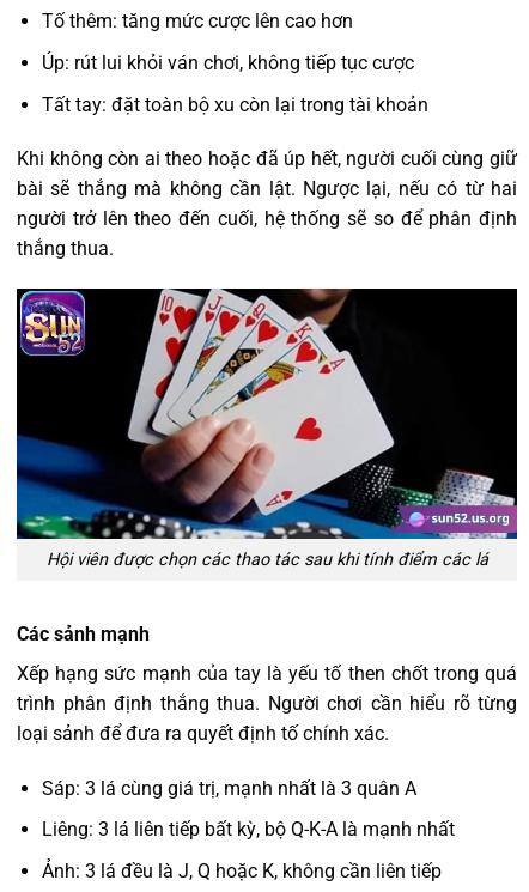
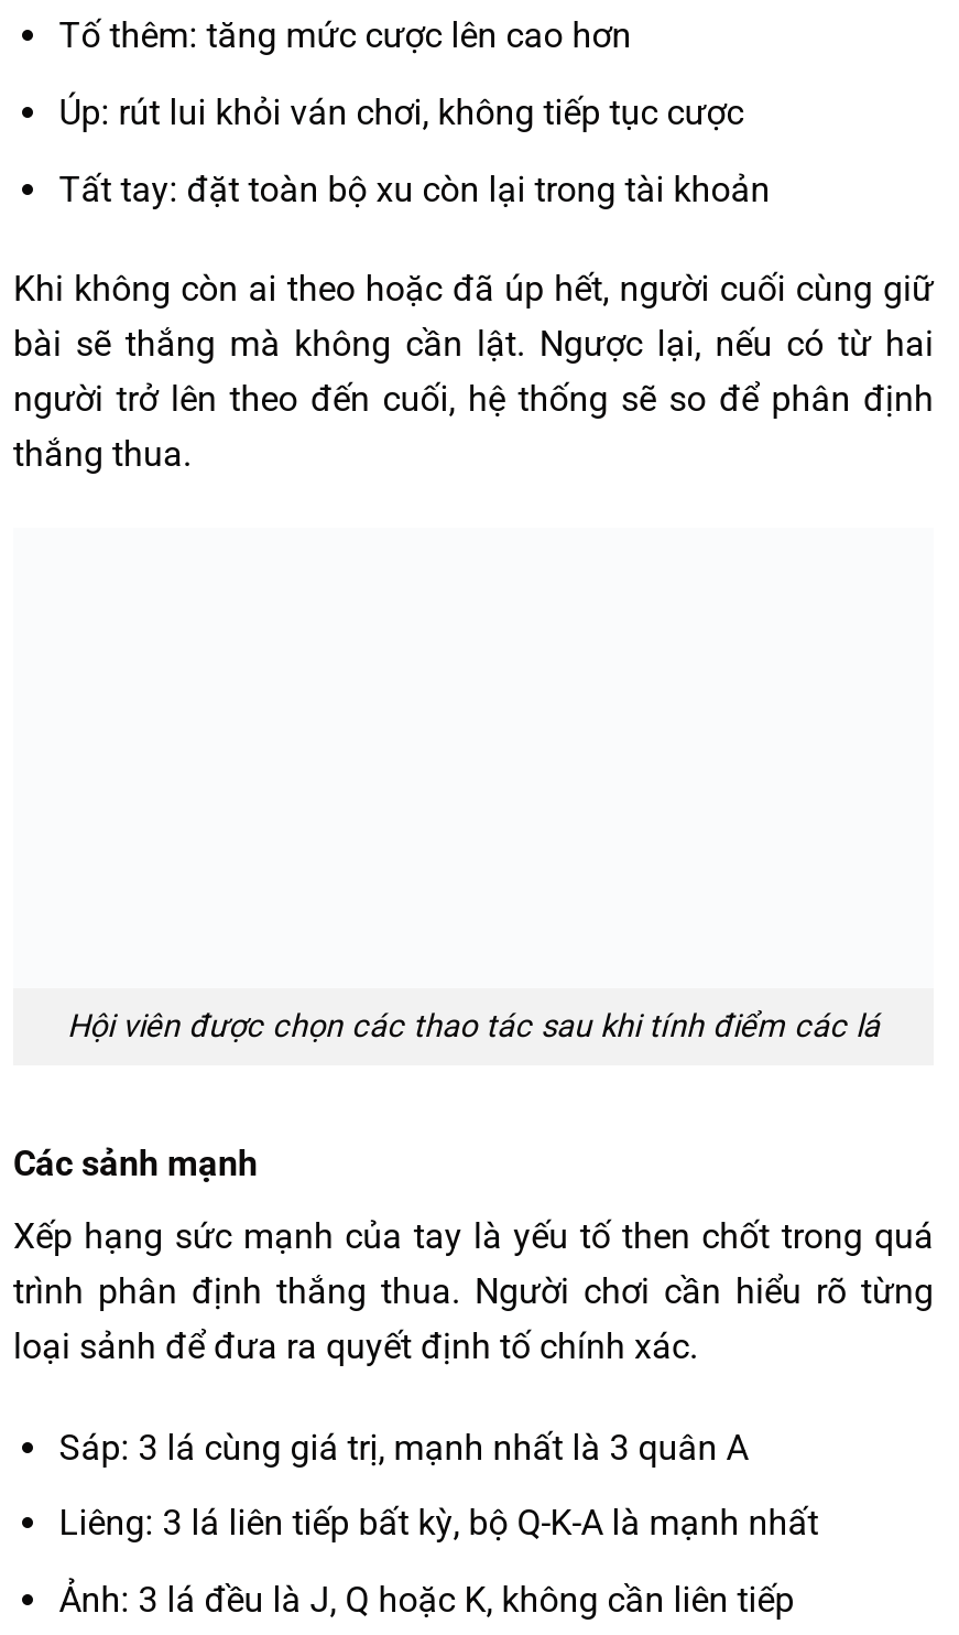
[16,287,518,540] [image] -> none

